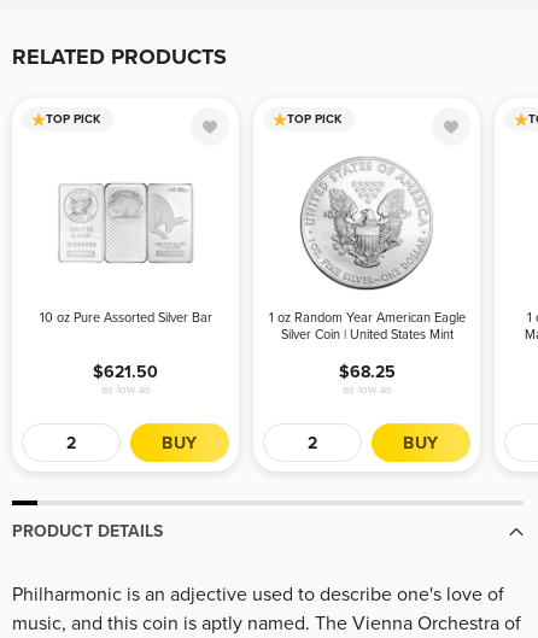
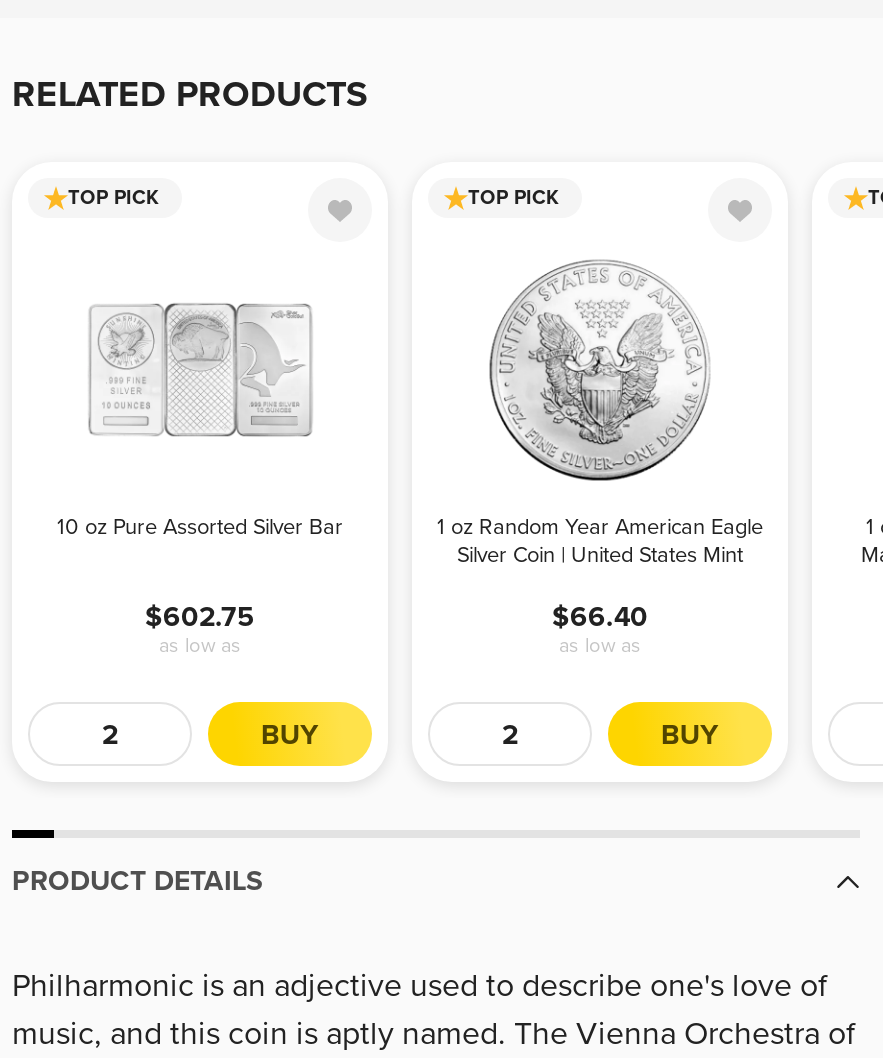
[93,361,158,382] $621.50 -> [145,599,255,633] $602.75
[338,361,395,382] $68.25 -> [552,599,648,633] $66.40

